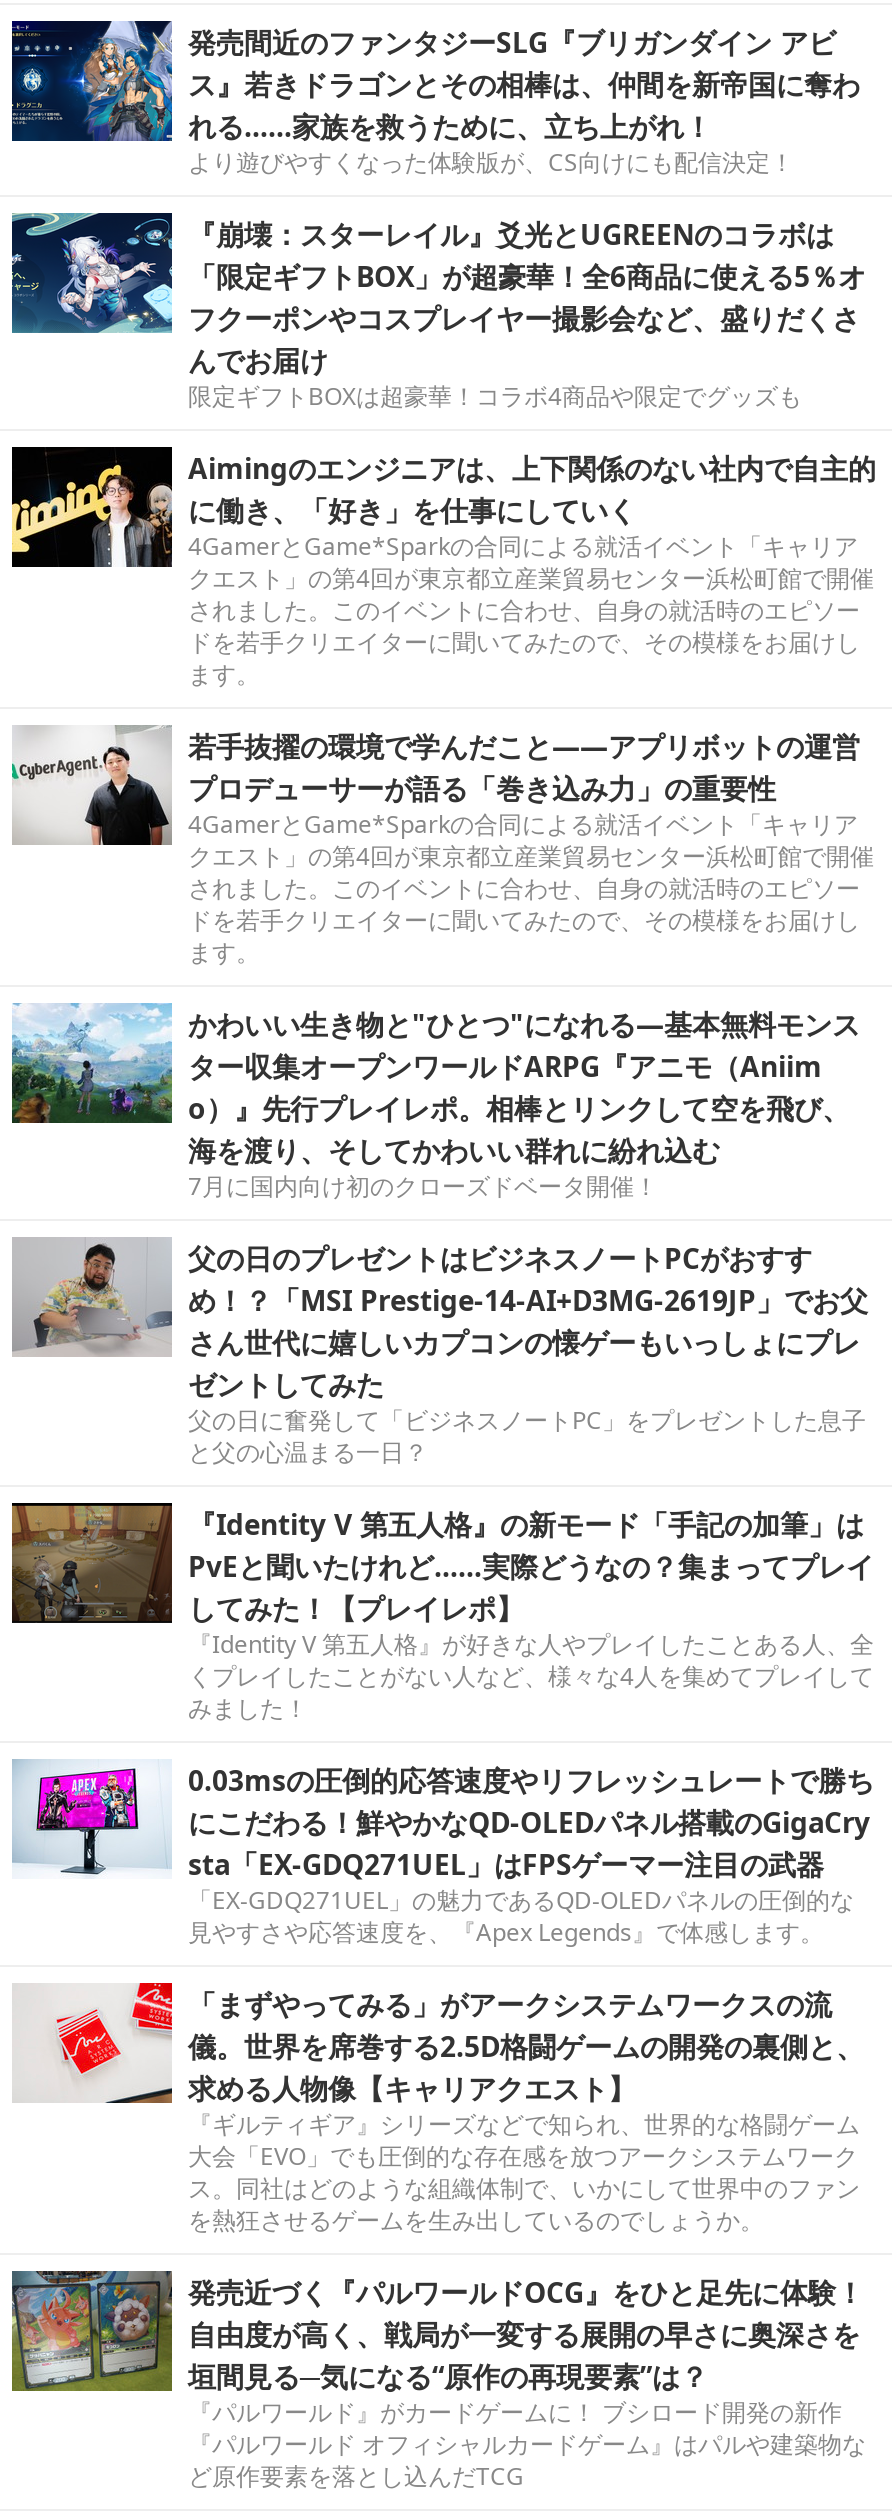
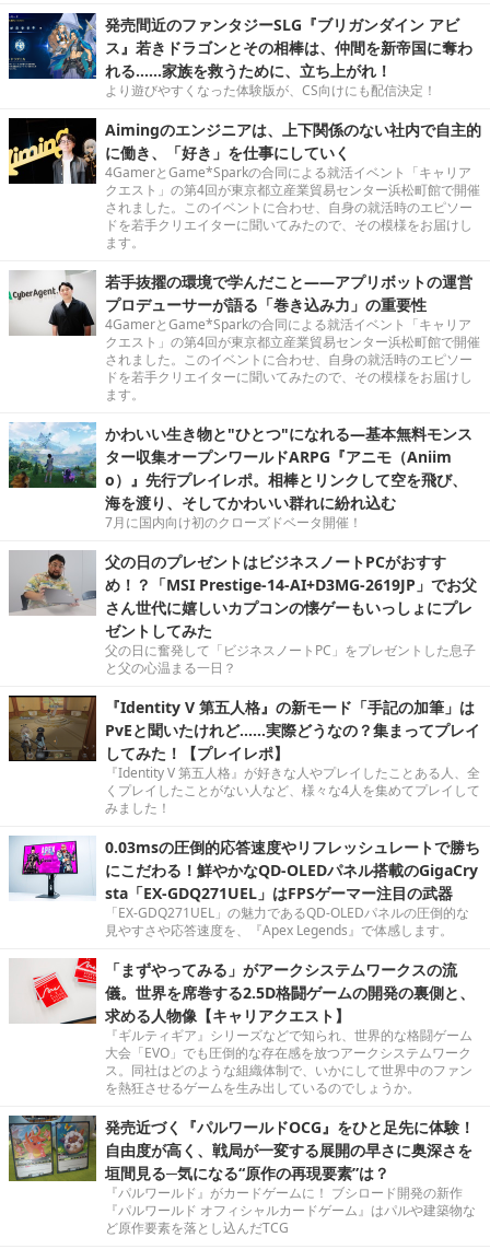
[10,211,866,413] [image] | 『崩壊：スターレイル』爻光とUGREENのコラボは | 「限定ギフトBOX」が超豪華！全6商品に使える5％オ | フクーポンやコスプレイヤー撮影会など、盛りだくさ | んでお届け | 限定ギフトBOXは超豪華！コラボ4商品や限定でグッズも -> none

